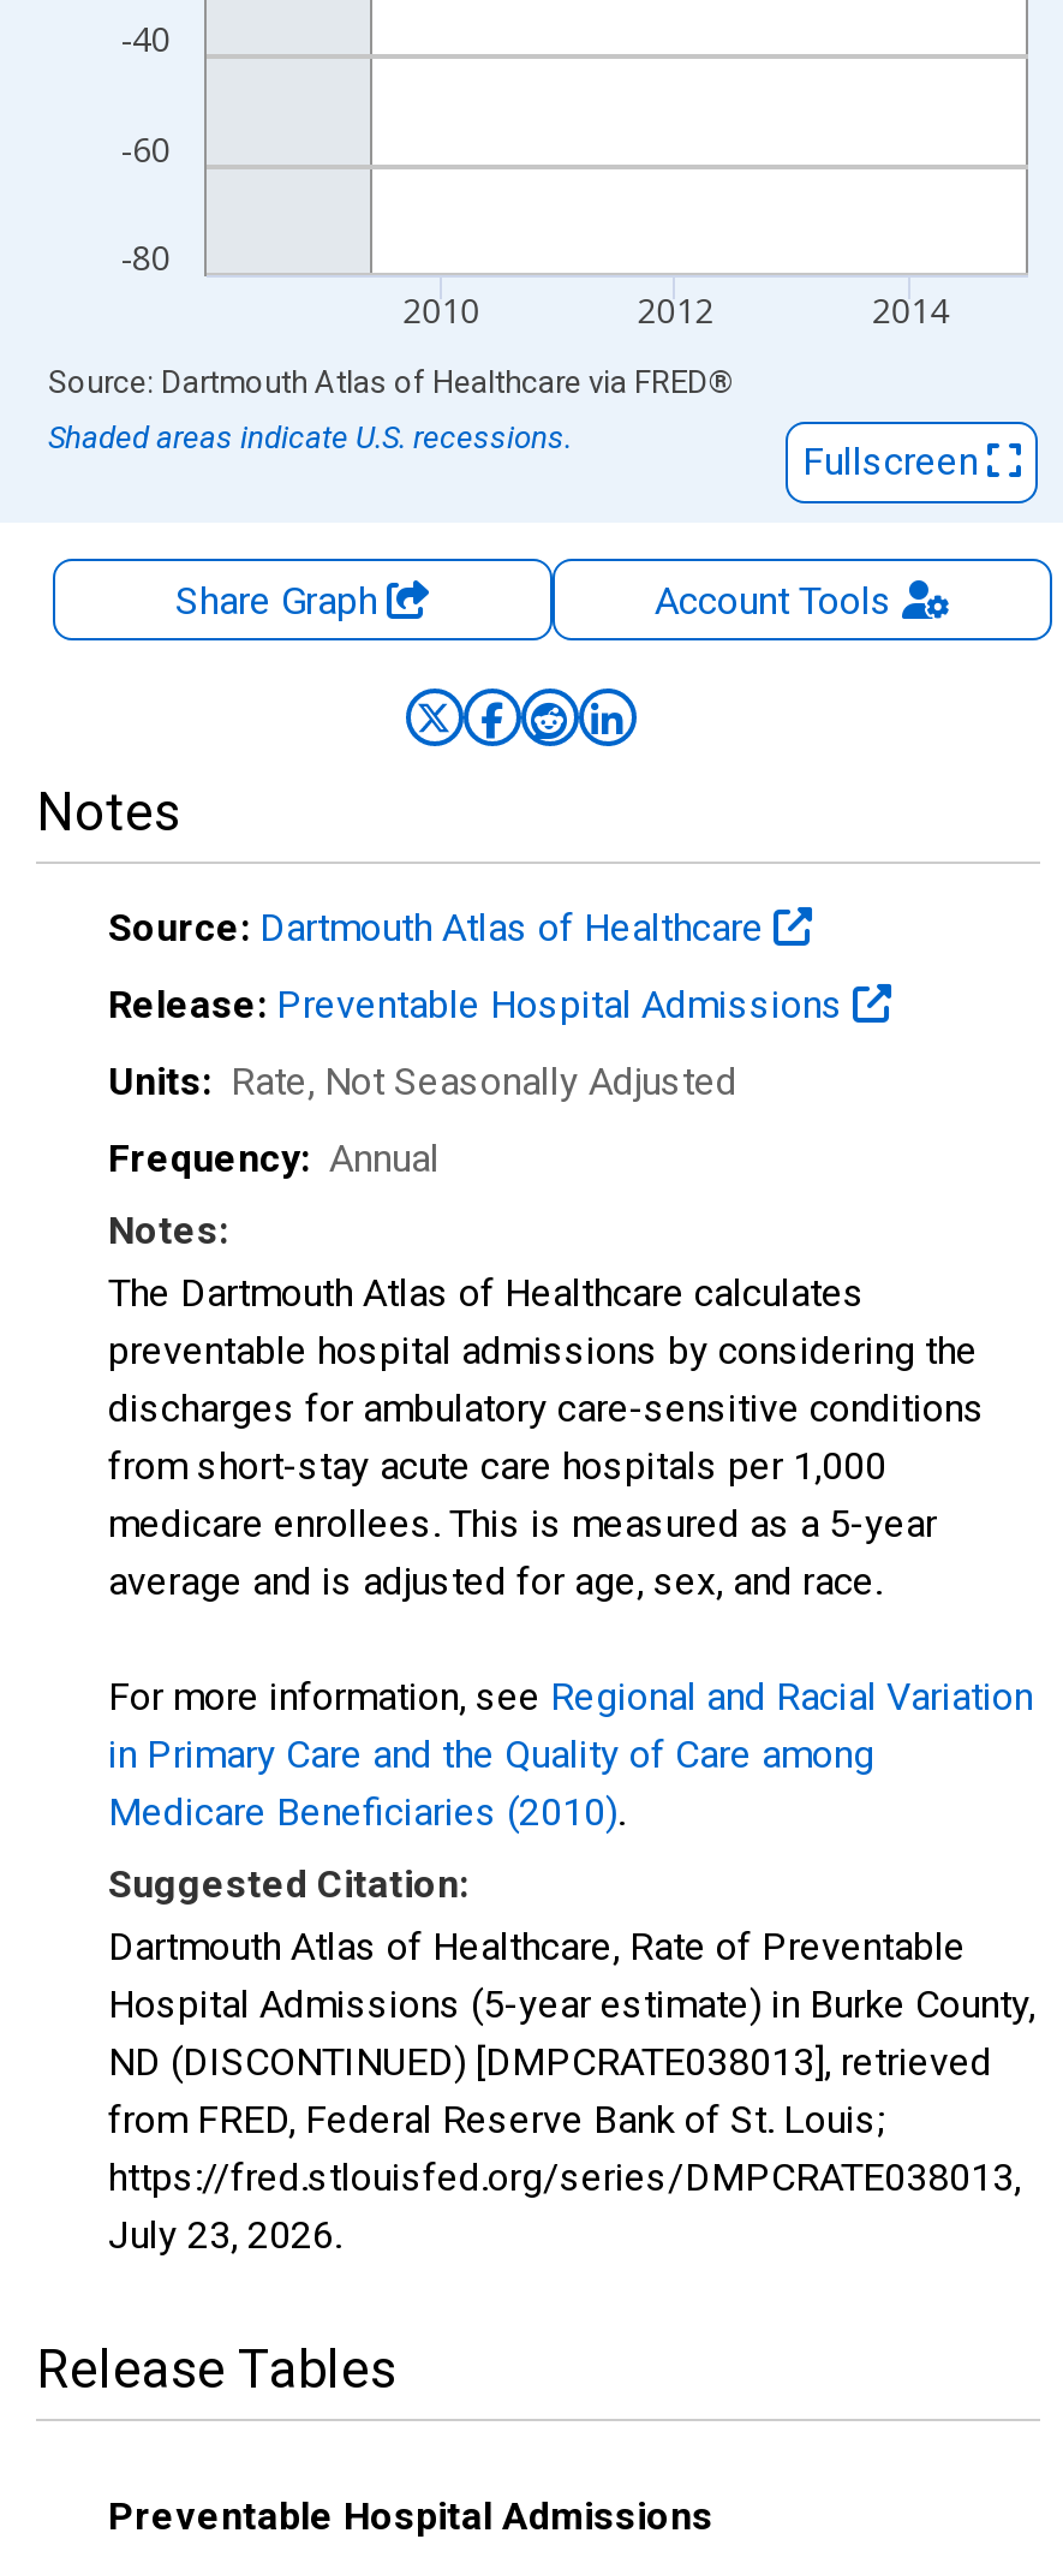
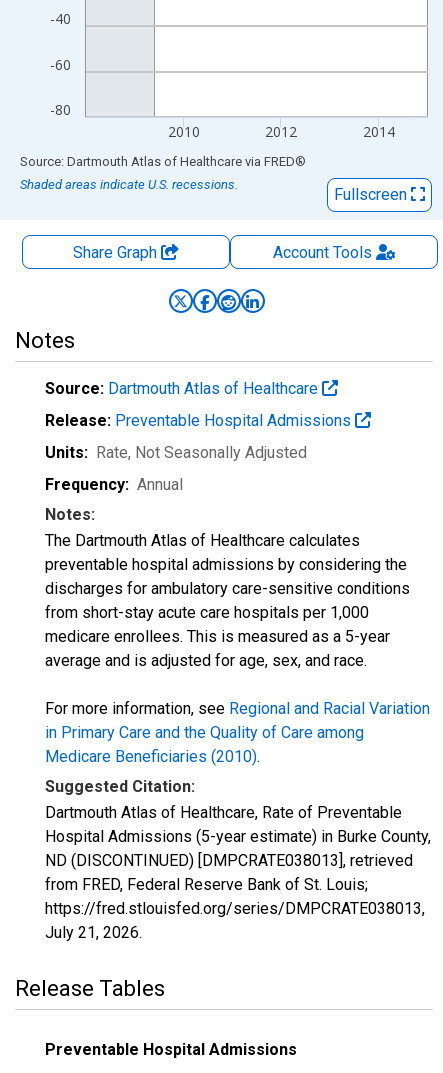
[108,2212,341,2258] July 23, 2026. -> [45,923,142,942] July 21, 2026.

